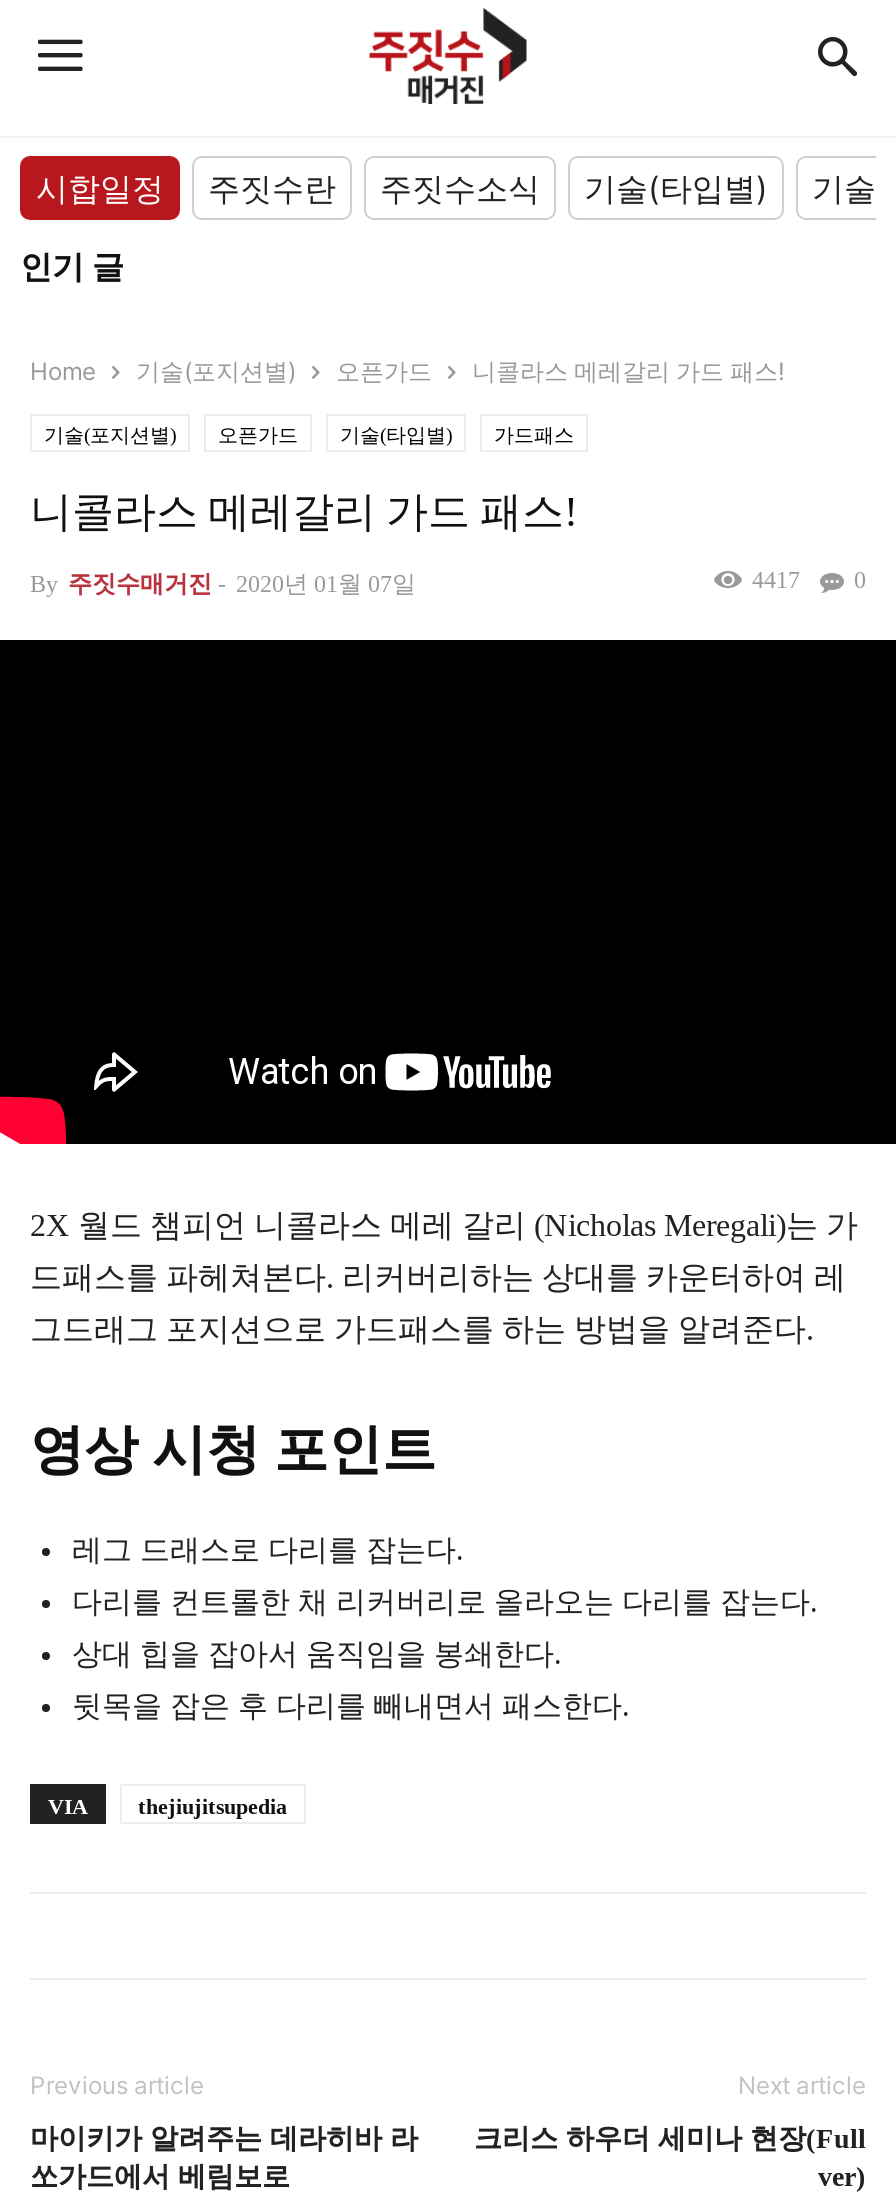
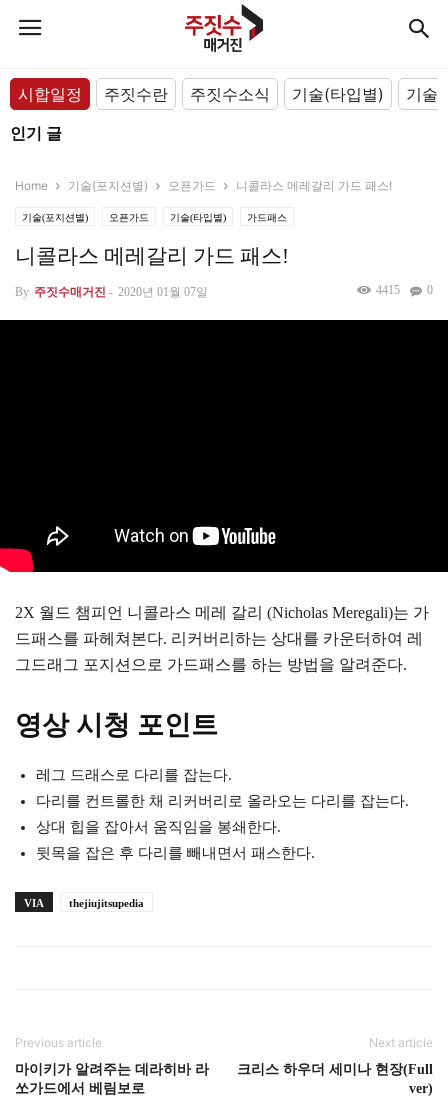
[752,566,866,594] 4417 0 -> [376,283,433,297] 4415 0

